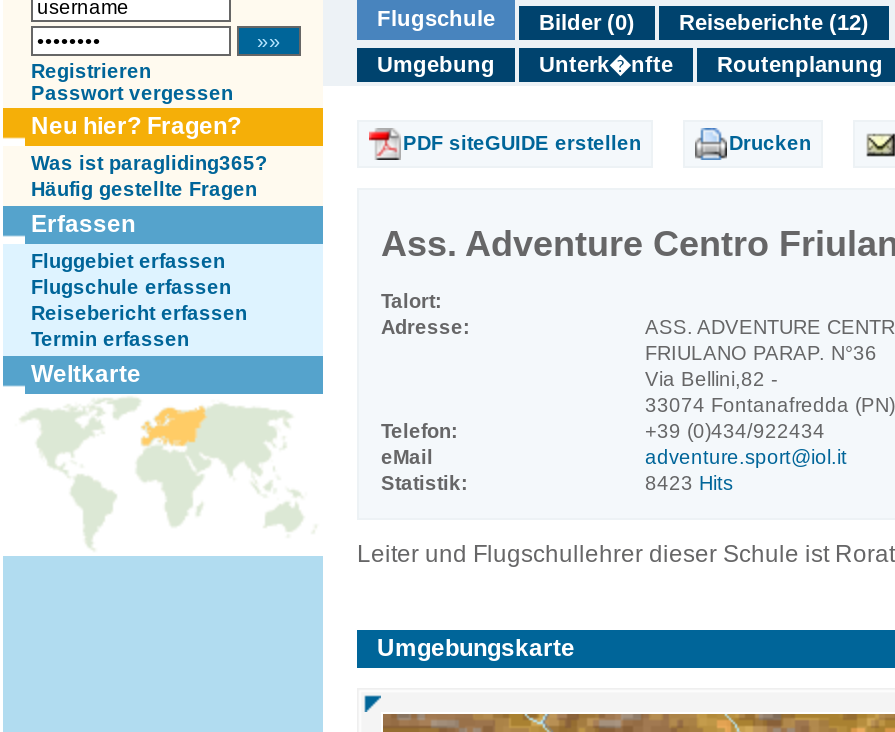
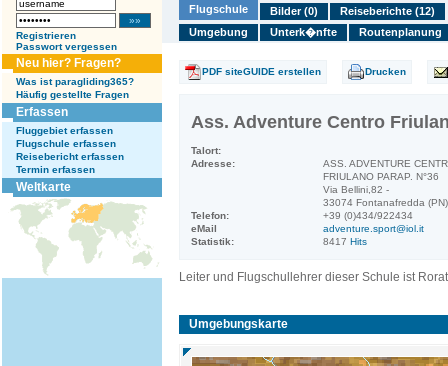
[645,472,733,494] 8423 Hits -> [323,236,367,247] 8417 Hits

